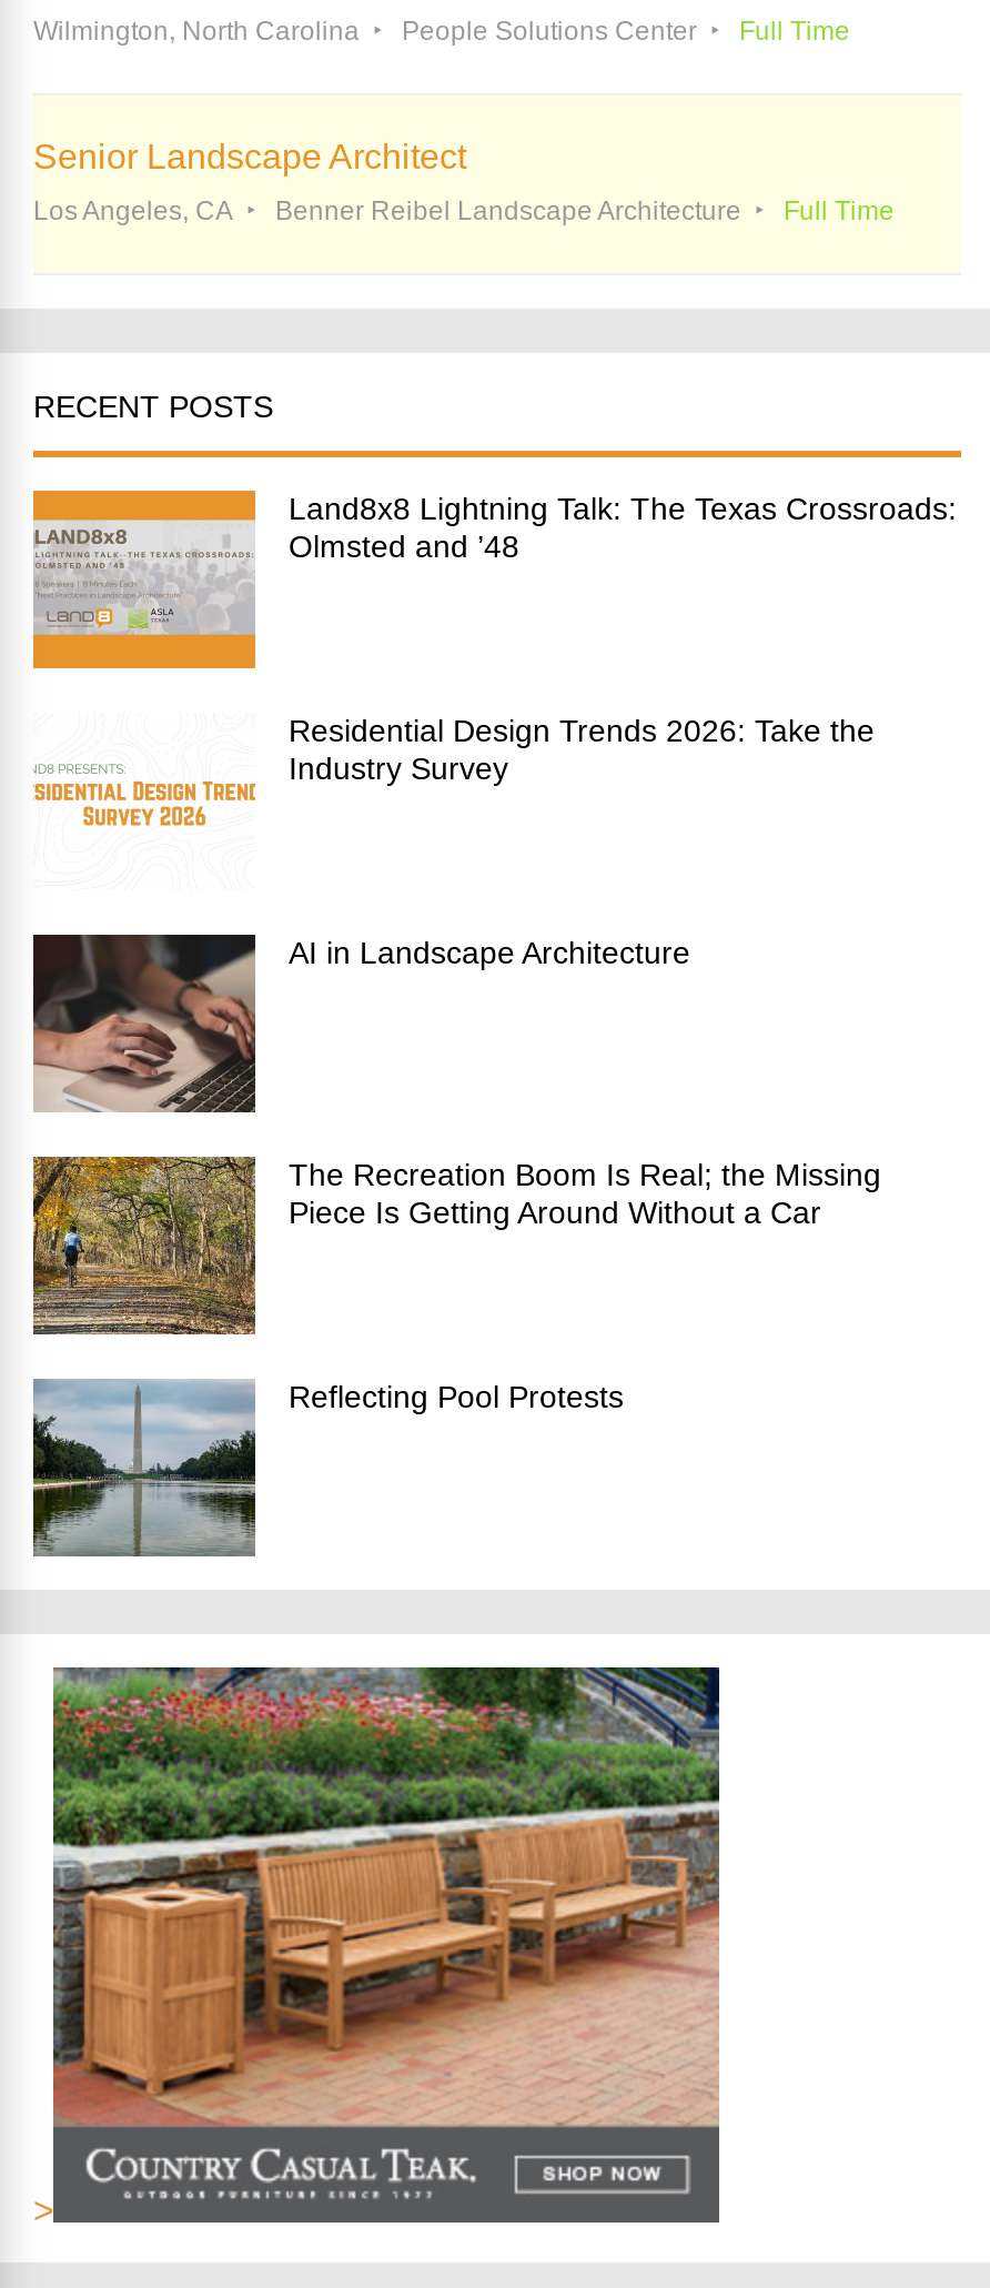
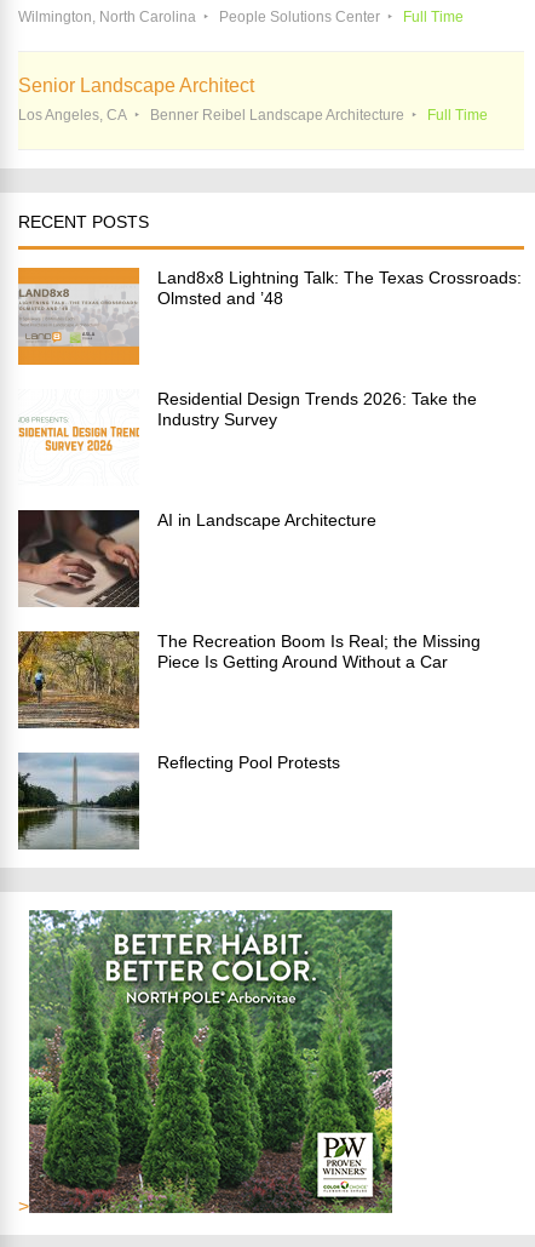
[51,1665,721,2223] [image] -> [28,909,393,1213] [image]

